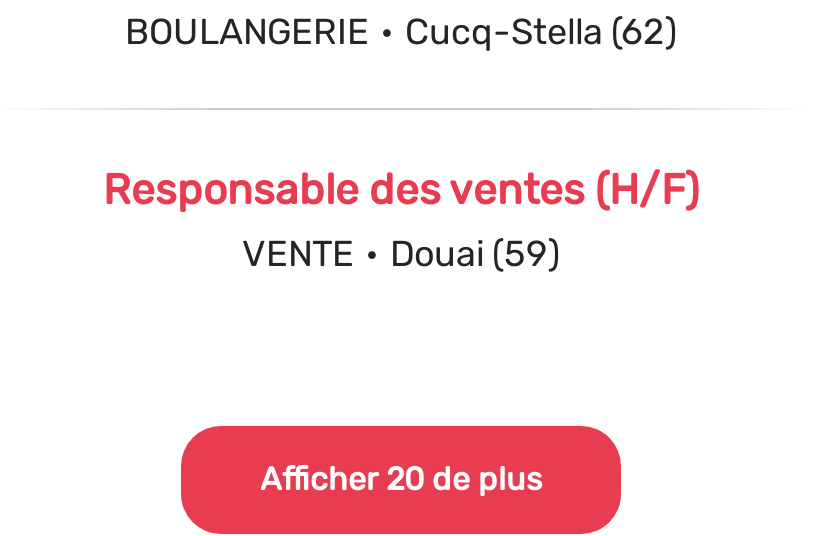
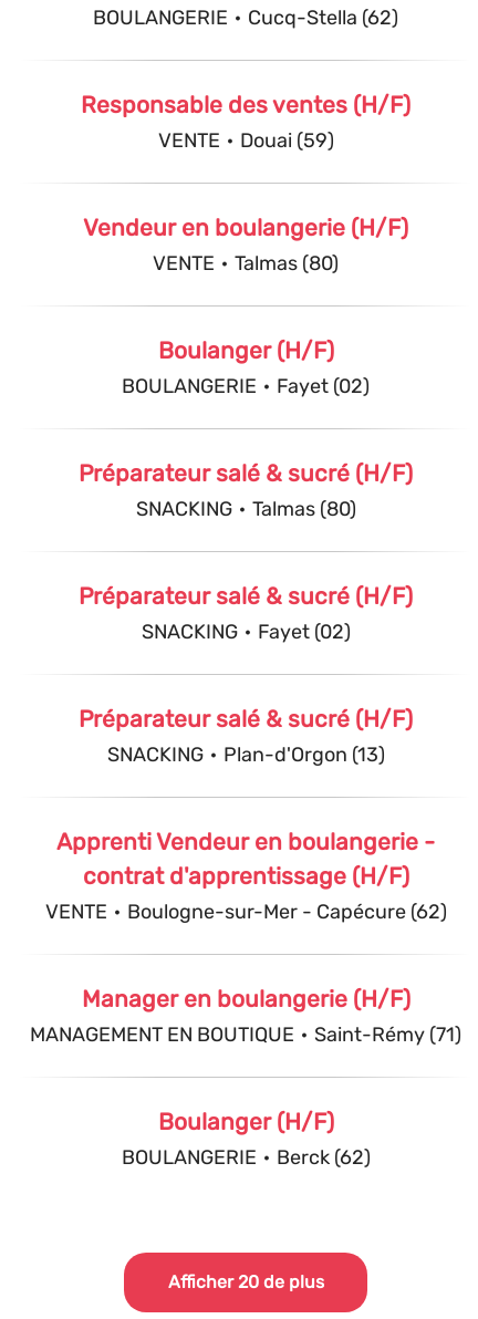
none -> [30,214,461,1170] Vendeur en boulangerie (H/F) | VENTE · Talmas (80) | Boulanger (H/F) | BOULANGERIE · Fayet (02) | Préparateur salé & sucré (H/F) | SNACKING · Talmas (80) | Préparateur salé & sucré (H/F) | SNACKING · Fayet (02) | Préparateur salé & sucré (H/F) | SNACKING · Plan-d'Orgon (13) | Apprenti Vendeur en boulangerie - | contrat d'apprentissage (H/F) | VENTE · Boulogne-sur-Mer - Capécure (62) | Manager en boulangerie (H/F) | MANAGEMENT EN BOUTIQUE · Saint-Rémy (71) | Boulanger (H/F) | BOULANGERIE · Berck (62)

